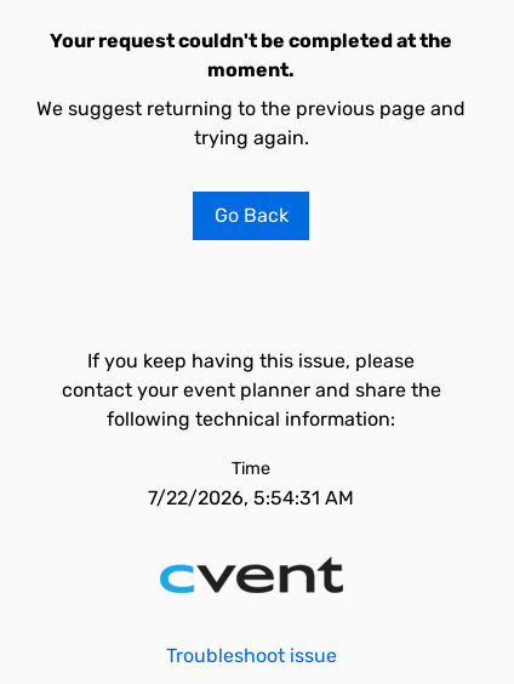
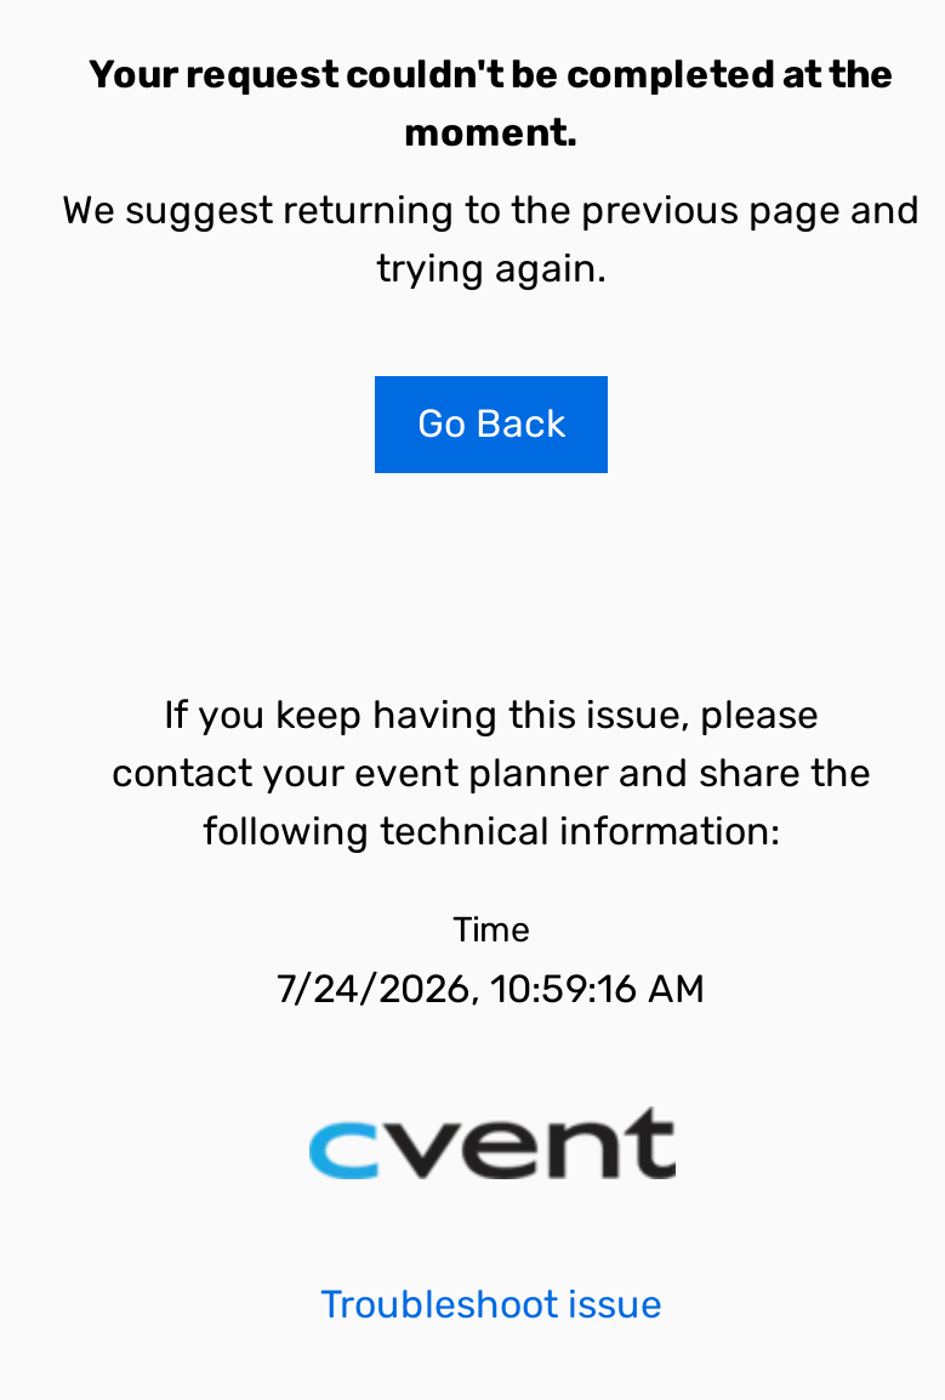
[148,486,354,509] 7/22/2026, 5:54:31 AM -> [277,966,706,1012] 7/24/2026, 10:59:16 AM

